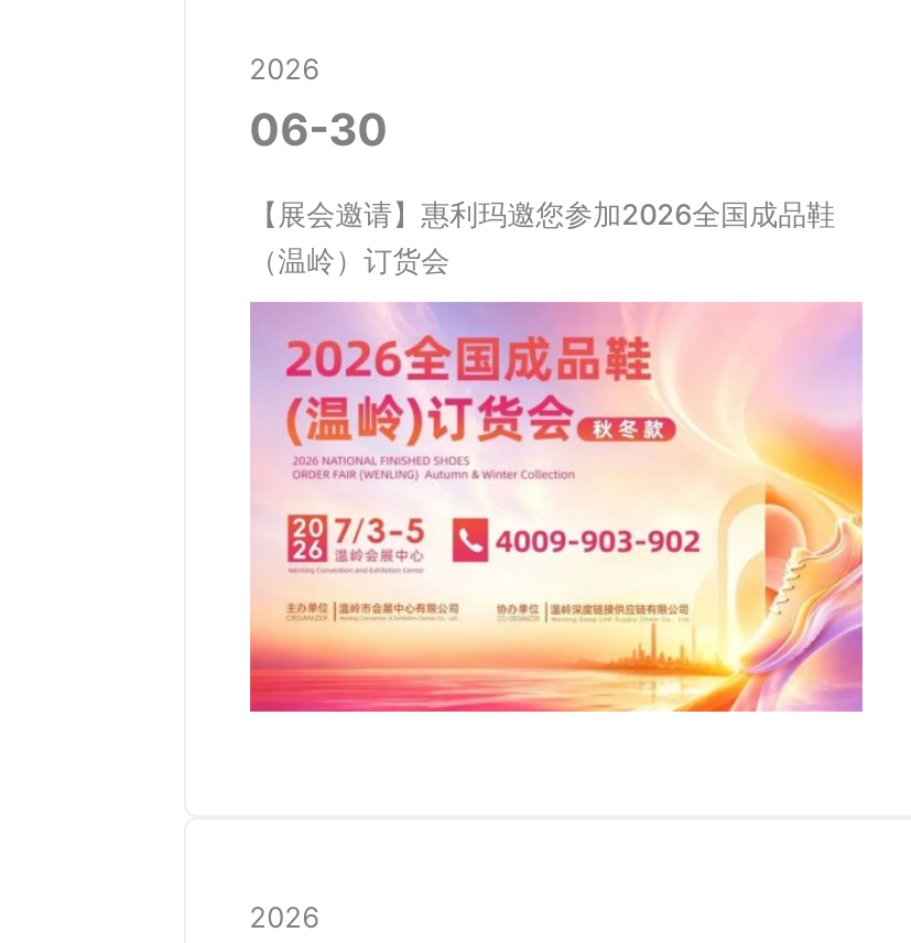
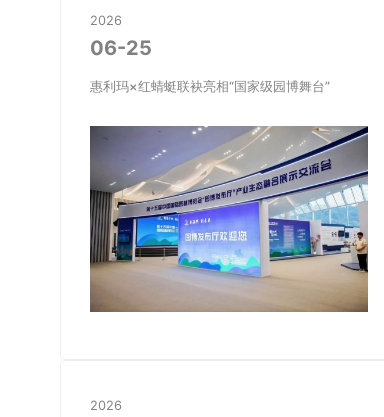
[249,103,388,156] 06-30 -> [90,36,152,60] 06-25
[249,198,835,278] 【展会邀请】惠利玛邀您参加2026全国成品鞋 | （温岭）订货会 -> [90,79,330,94] 惠利玛×红蜻蜓联袂亮相“国家级园博舞台”
[248,300,865,714] [image] -> [89,125,369,313] [image]

